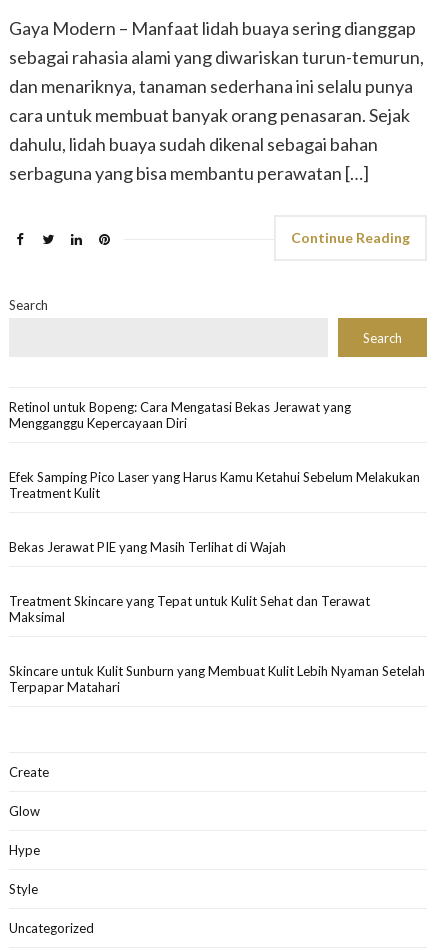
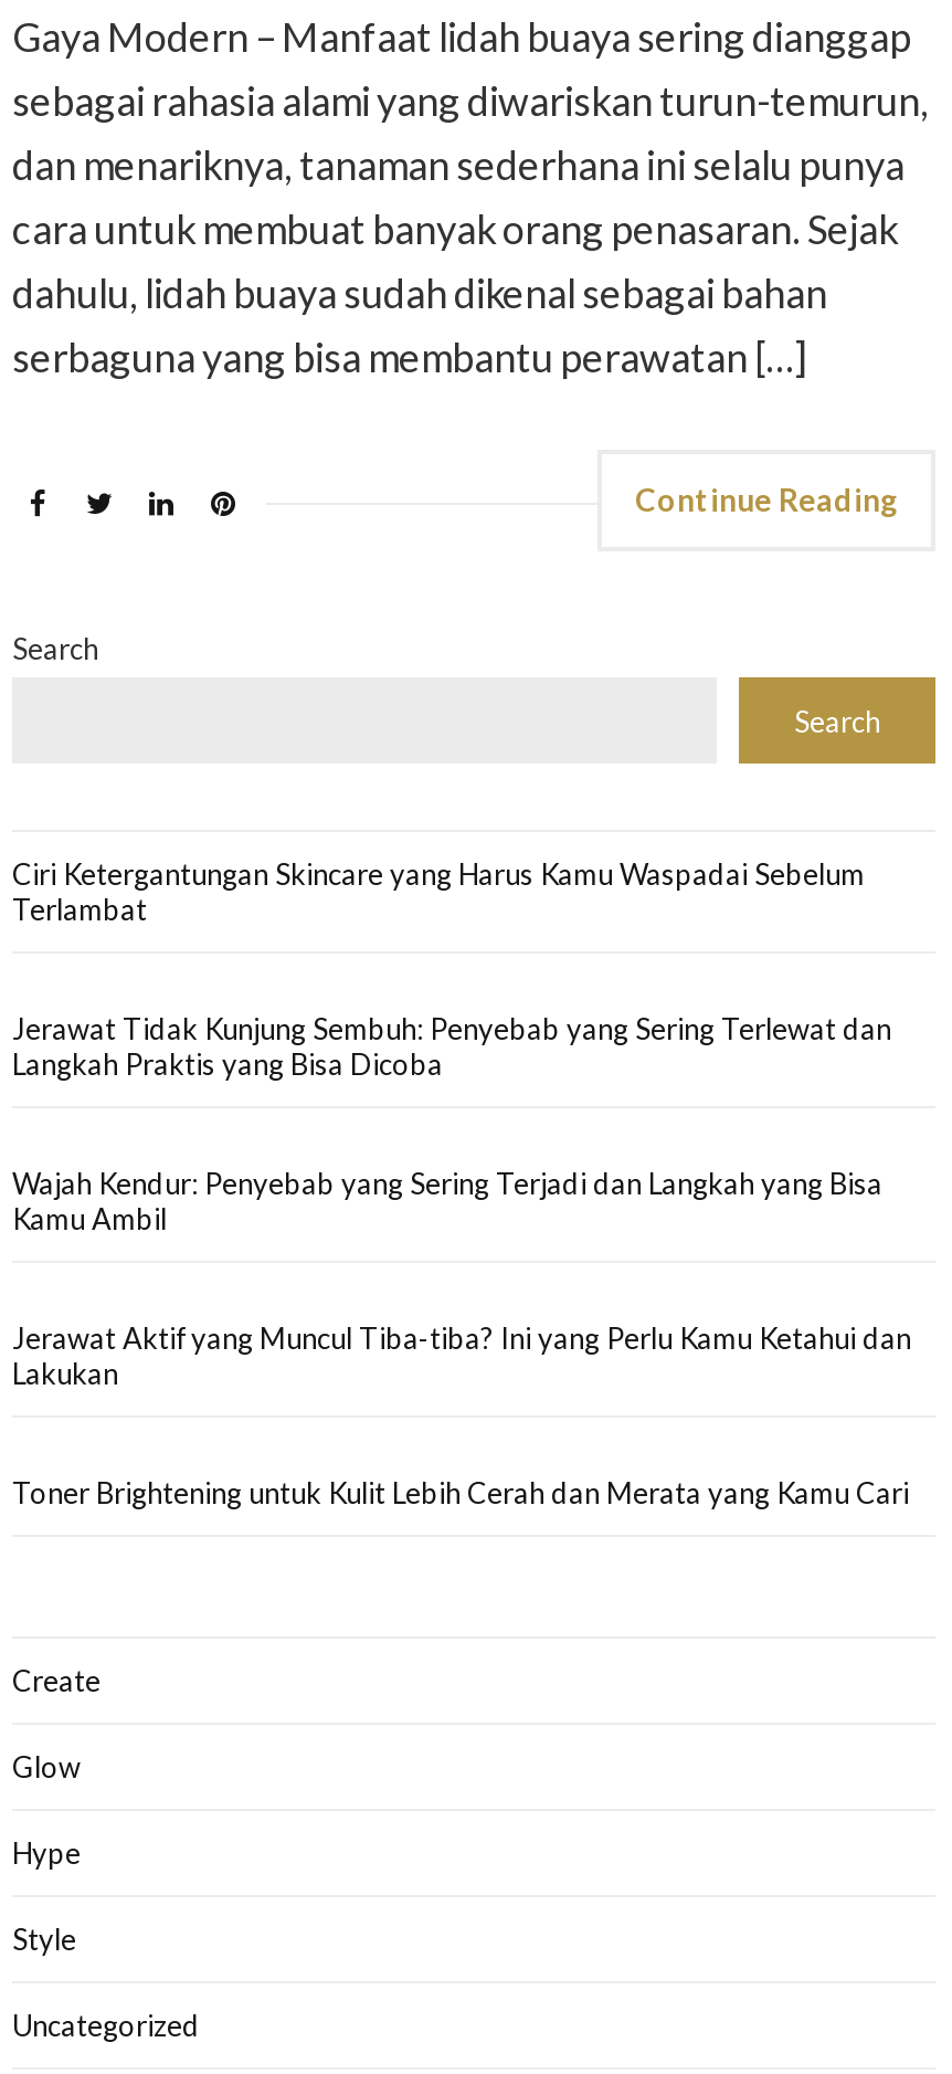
[9,399,351,431] Retinol untuk Bopeng: Cara Mengatasi Bekas Jerawat yang | Mengganggu Kepercayaan Diri -> [12,856,865,927] Ciri Ketergantungan Skincare yang Harus Kamu Waspadai Sebelum | Terlambat
[9,469,420,501] Efek Samping Pico Laser yang Harus Kamu Ketahui Sebelum Melakukan | Treatment Kulit -> [12,1011,891,1082] Jerawat Tidak Kunjung Sembuh: Penyebab yang Sering Terlewat dan | Langkah Praktis yang Bisa Dicoba
[9,539,286,555] Bekas Jerawat PIE yang Masih Terlihat di Wajah -> [12,1166,882,1236] Wajah Kendur: Penyebab yang Sering Terjadi dan Langkah yang Bisa | Kamu Ambil
[9,593,370,625] Treatment Skincare yang Tepat untuk Kulit Sehat dan Terawat | Maksimal -> [12,1320,911,1391] Jerawat Aktif yang Muncul Tiba-tiba? Ini yang Perlu Kamu Ketahui dan | Lakukan
[9,663,425,695] Skincare untuk Kulit Sunburn yang Membuat Kulit Lebih Nyaman Setelah | Terpapar Matahari -> [12,1475,909,1510] Toner Brightening untuk Kulit Lebih Cerah dan Merata yang Kamu Cari

